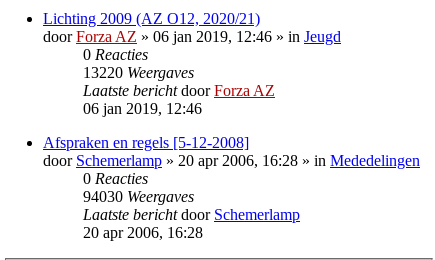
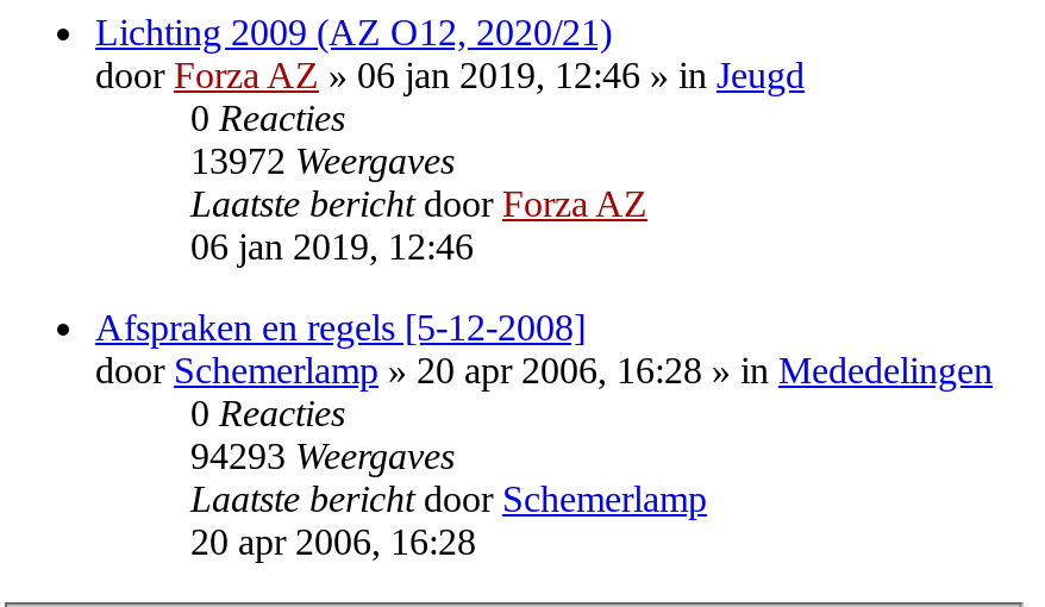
[83,64,194,81] 13220 Weergaves -> [190,140,455,181] 13972 Weergaves
[83,188,194,205] 94030 Weergaves -> [190,435,455,476] 94293 Weergaves

